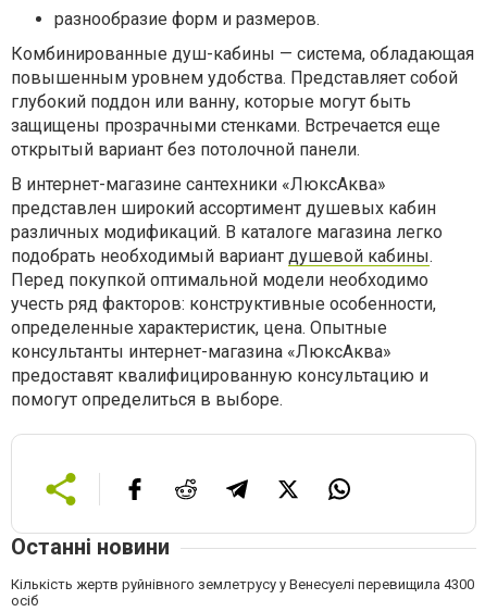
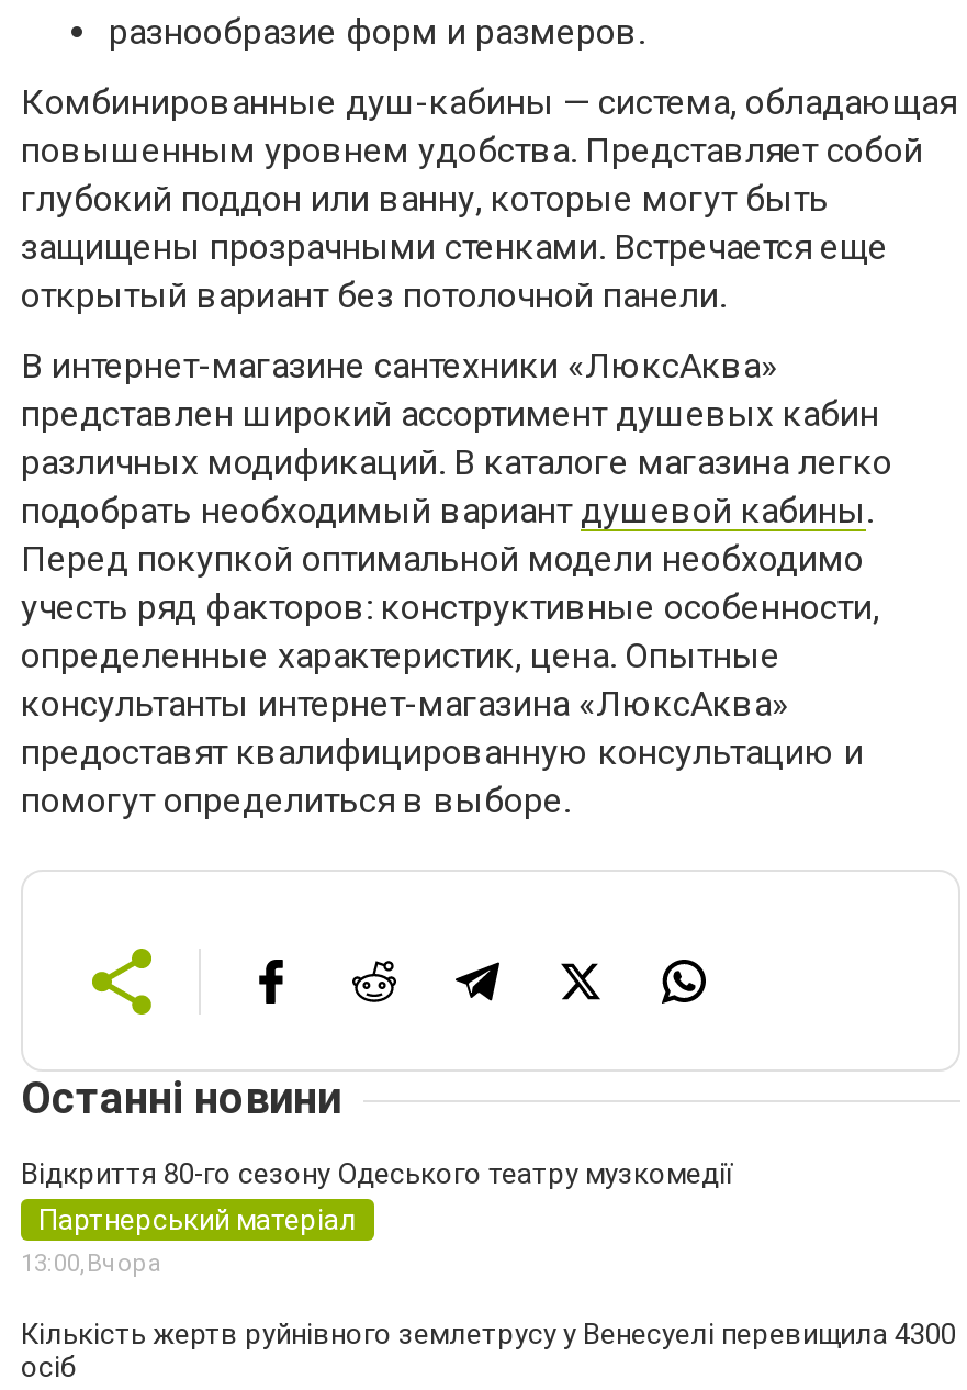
none -> [21,1157,732,1278] Відкриття 80-го сезону Одеського театру музкомедії | Партнерський матеріал | 13:00, Вчора

